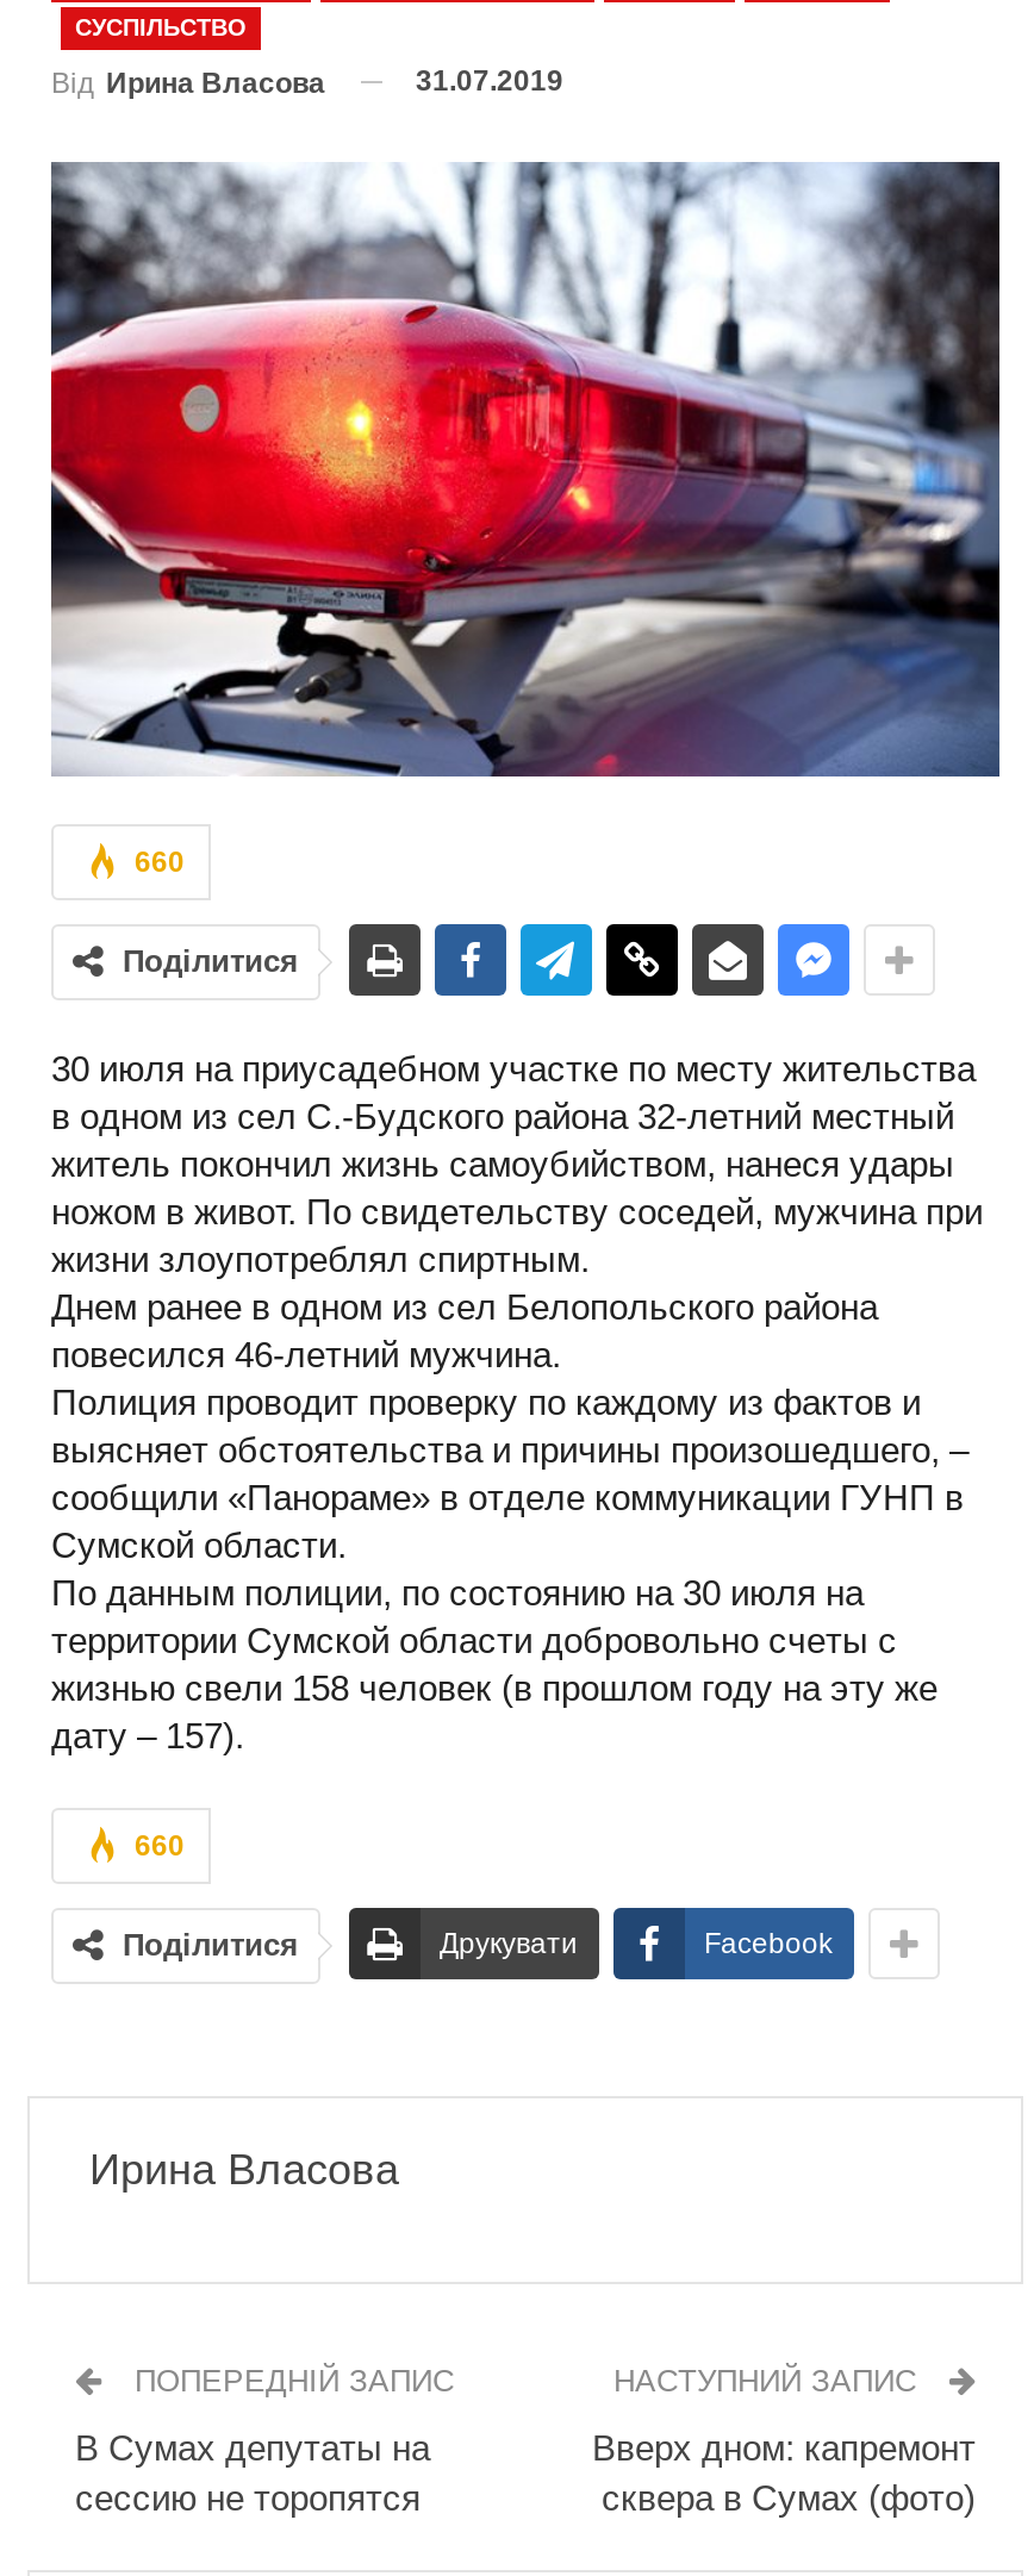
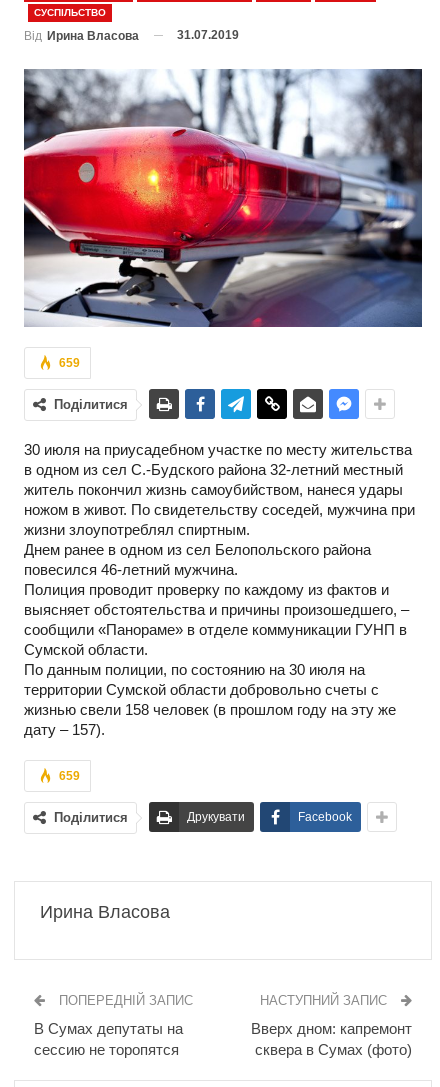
[135,846,185,879] 660 -> [59,356,80,370] 659
[135,1830,185,1863] 660 -> [59,769,80,783] 659

